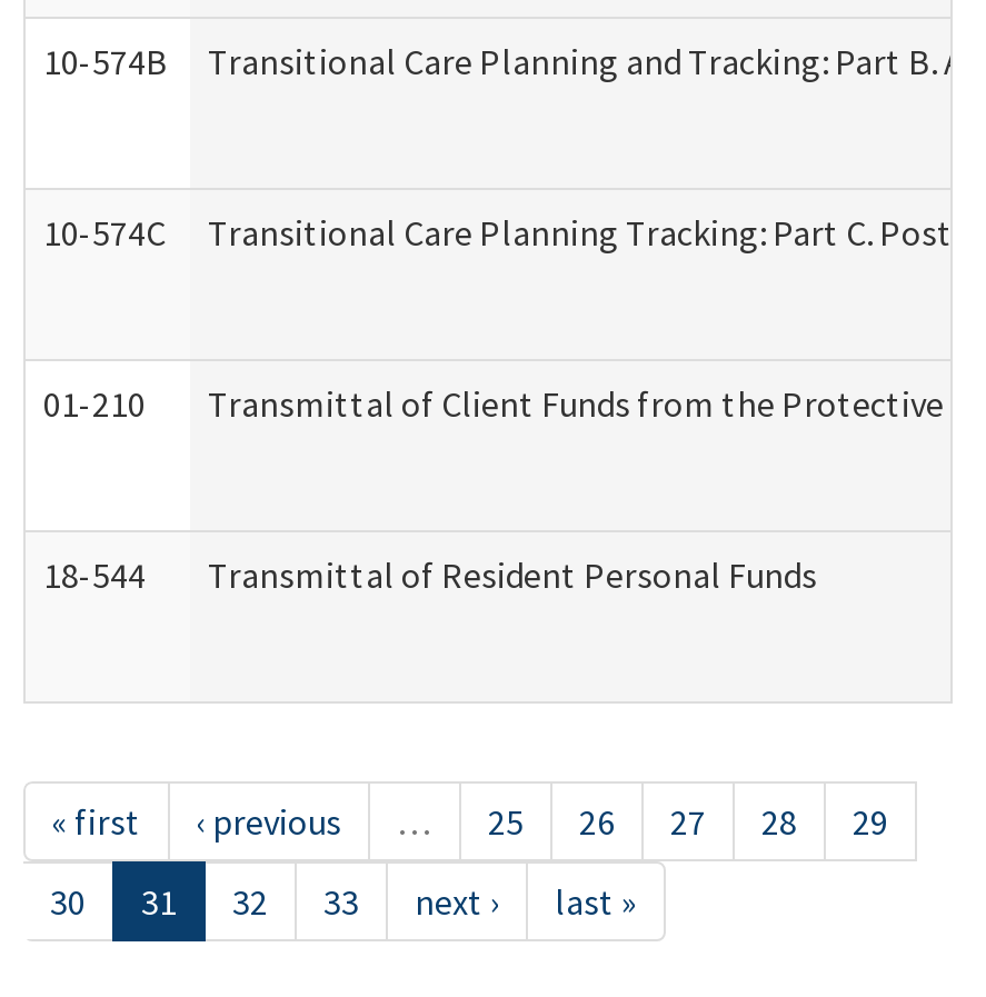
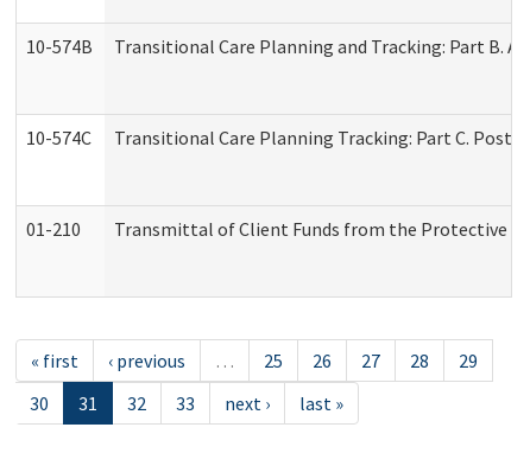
[43,552,817,597] 18-544 | Transmittal of Resident Personal Funds -> none

